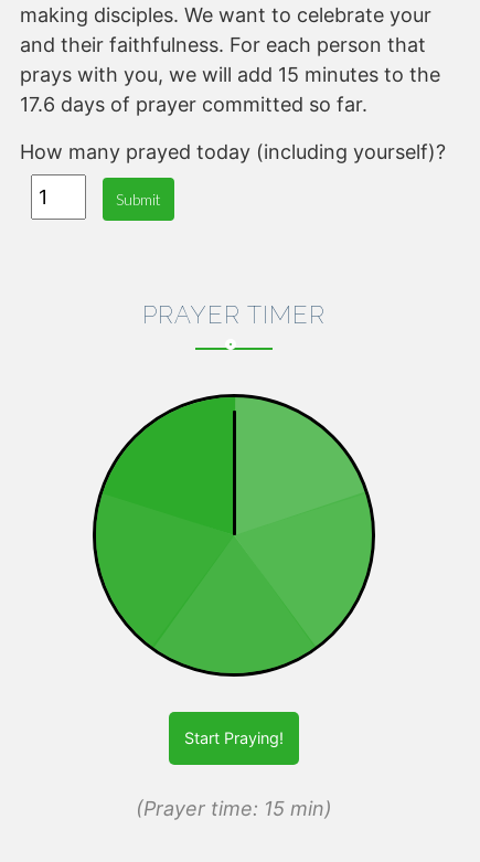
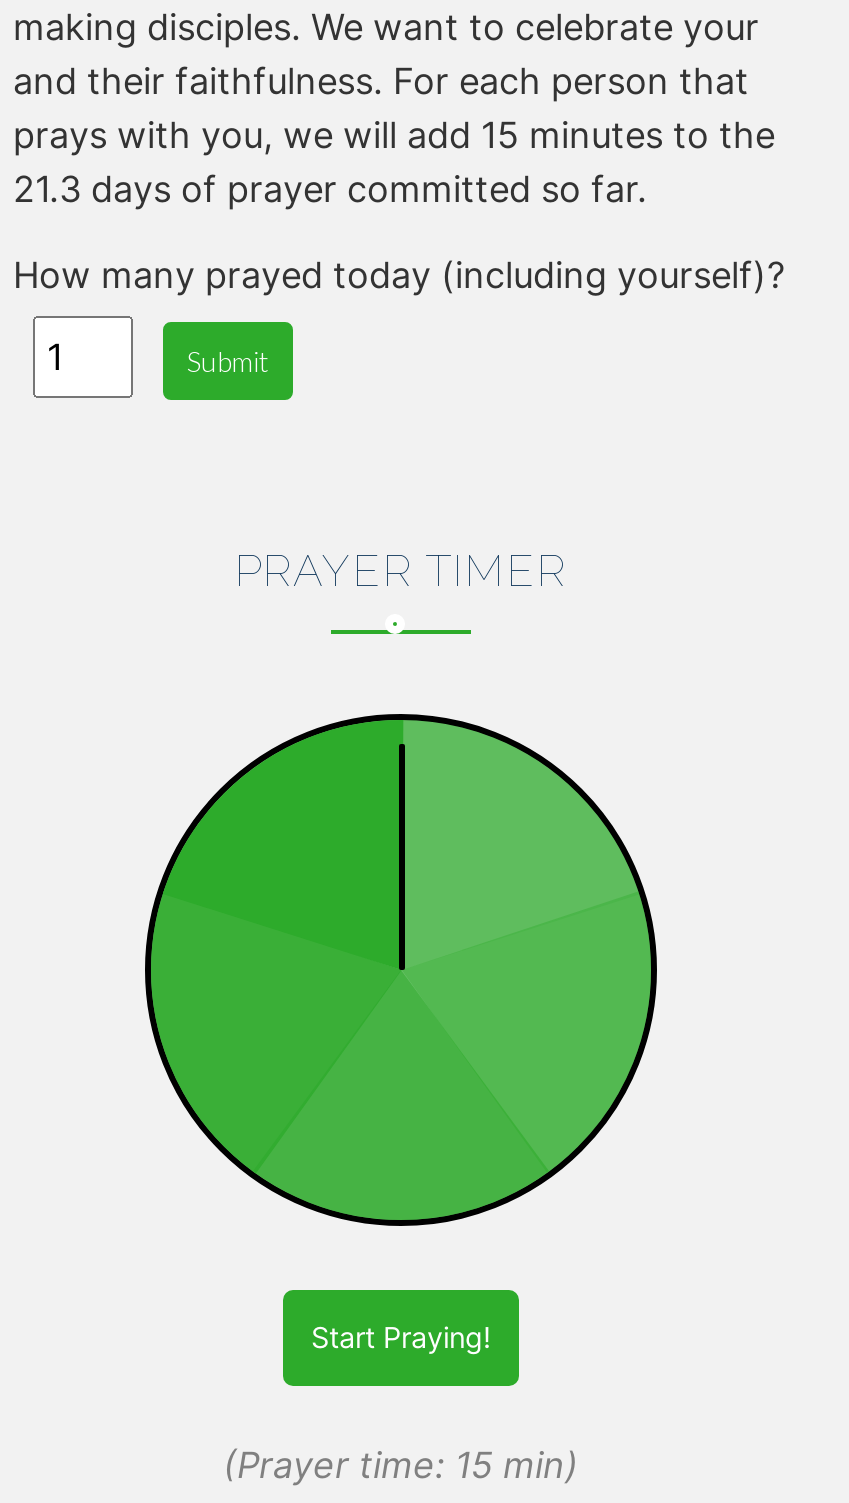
[20,93,367,116] 17.6 days of prayer committed so far. -> [13,168,647,210] 21.3 days of prayer committed so far.

